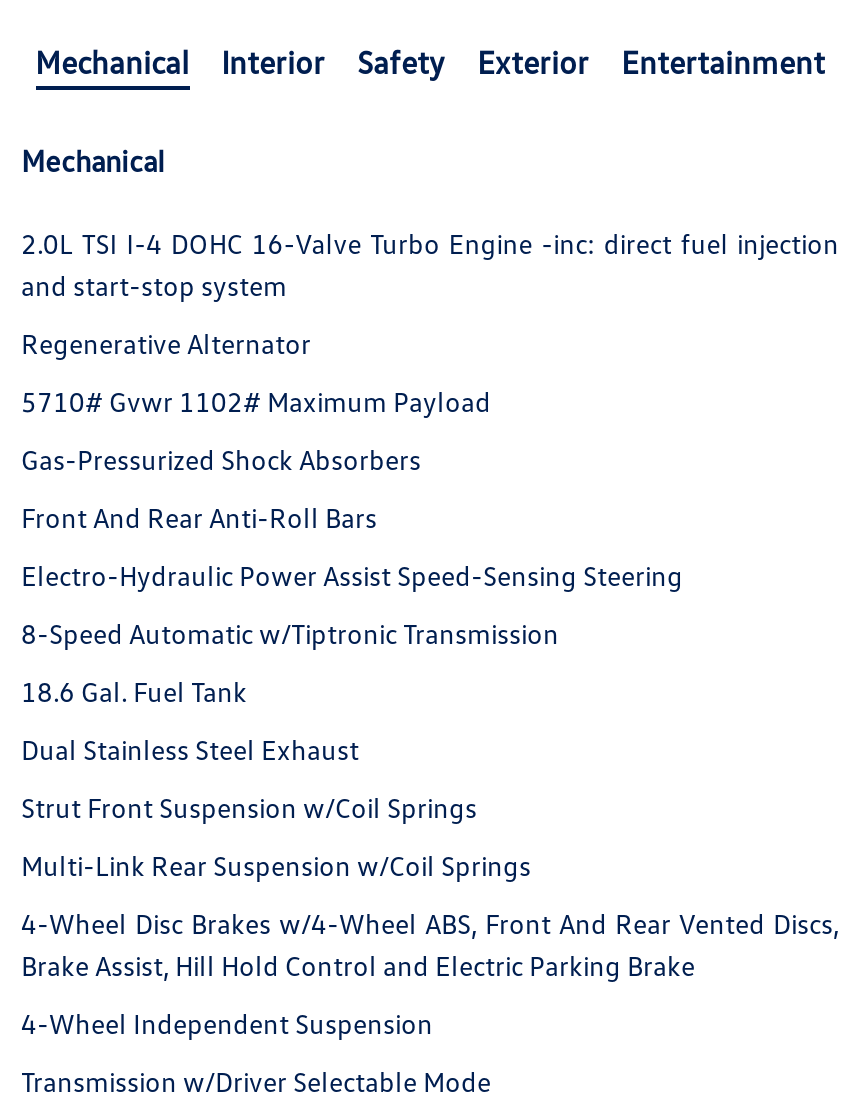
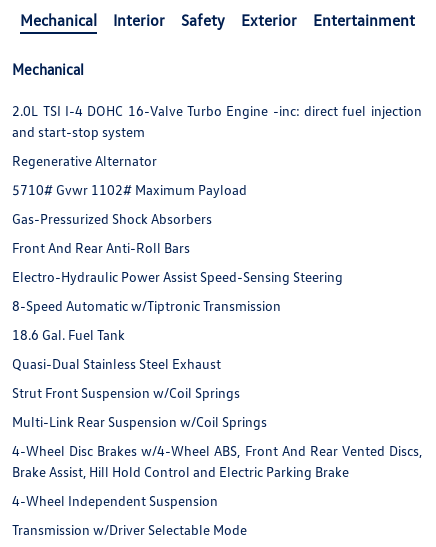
[21,732,359,766] Dual Stainless Steel Exhaust -> [12,355,221,372] Quasi-Dual Stainless Steel Exhaust

